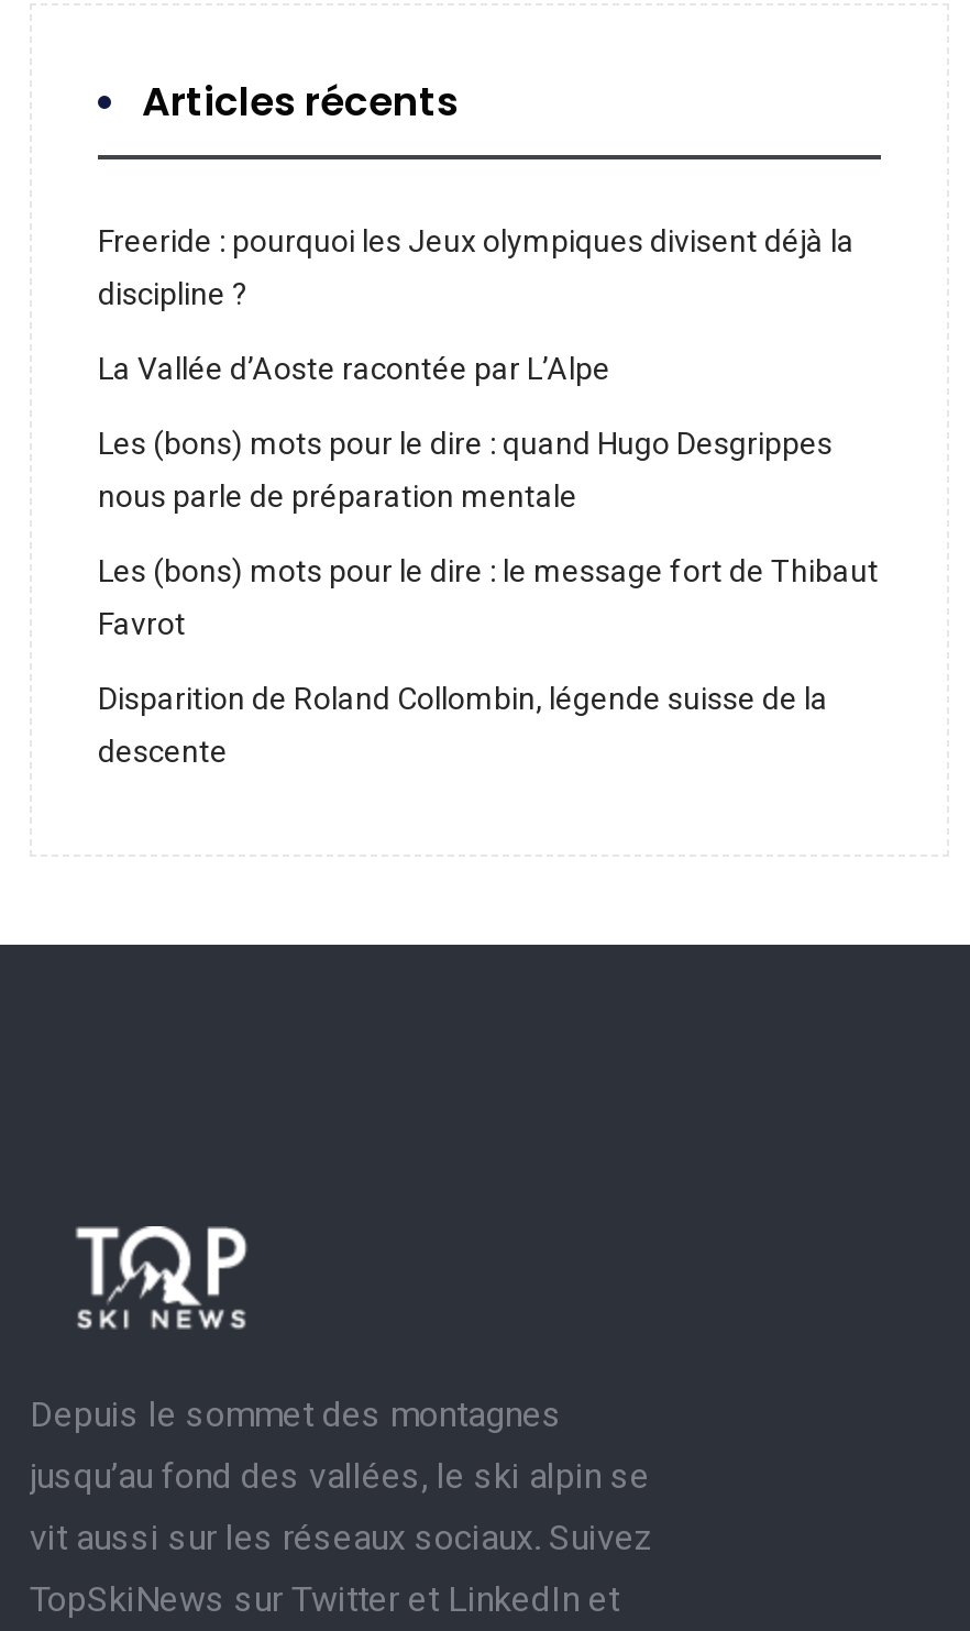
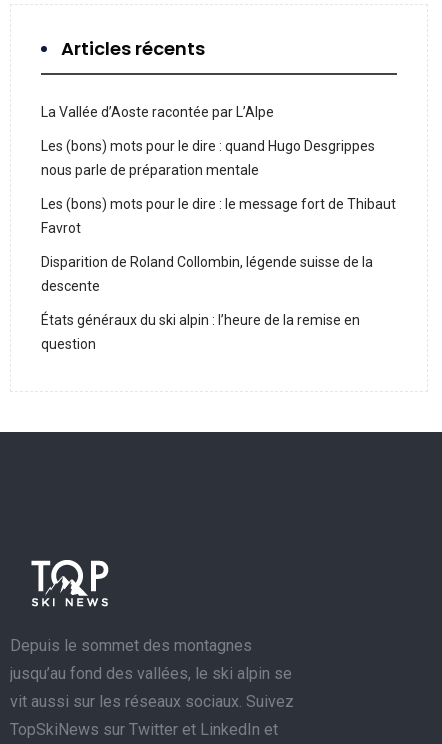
[98,222,855,310] Freeride : pourquoi les Jeux olympiques divisent déjà la | discipline ? -> none
moved [98,350,879,768] -> [41,104,396,294]: La Vallée d’Aoste racontée par L’Alpe | Les (bons) mots pour le dire : quand Hugo Desgrippes | nous parle de préparation mentale | Les (bons) mots pour le dire : le message fort de Thibaut | Favrot | Disparition de Roland Collombin, légende suisse de la | descente
none -> [41,312,360,352] États généraux du ski alpin : l’heure de la remise en | question

